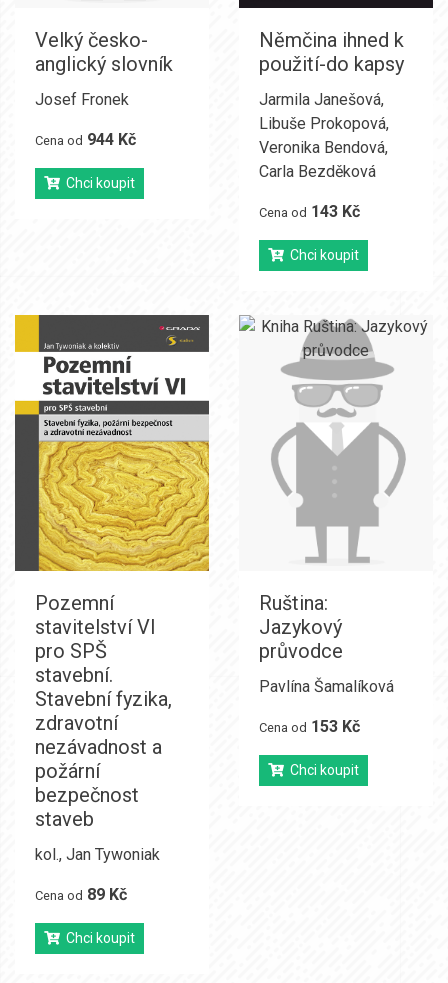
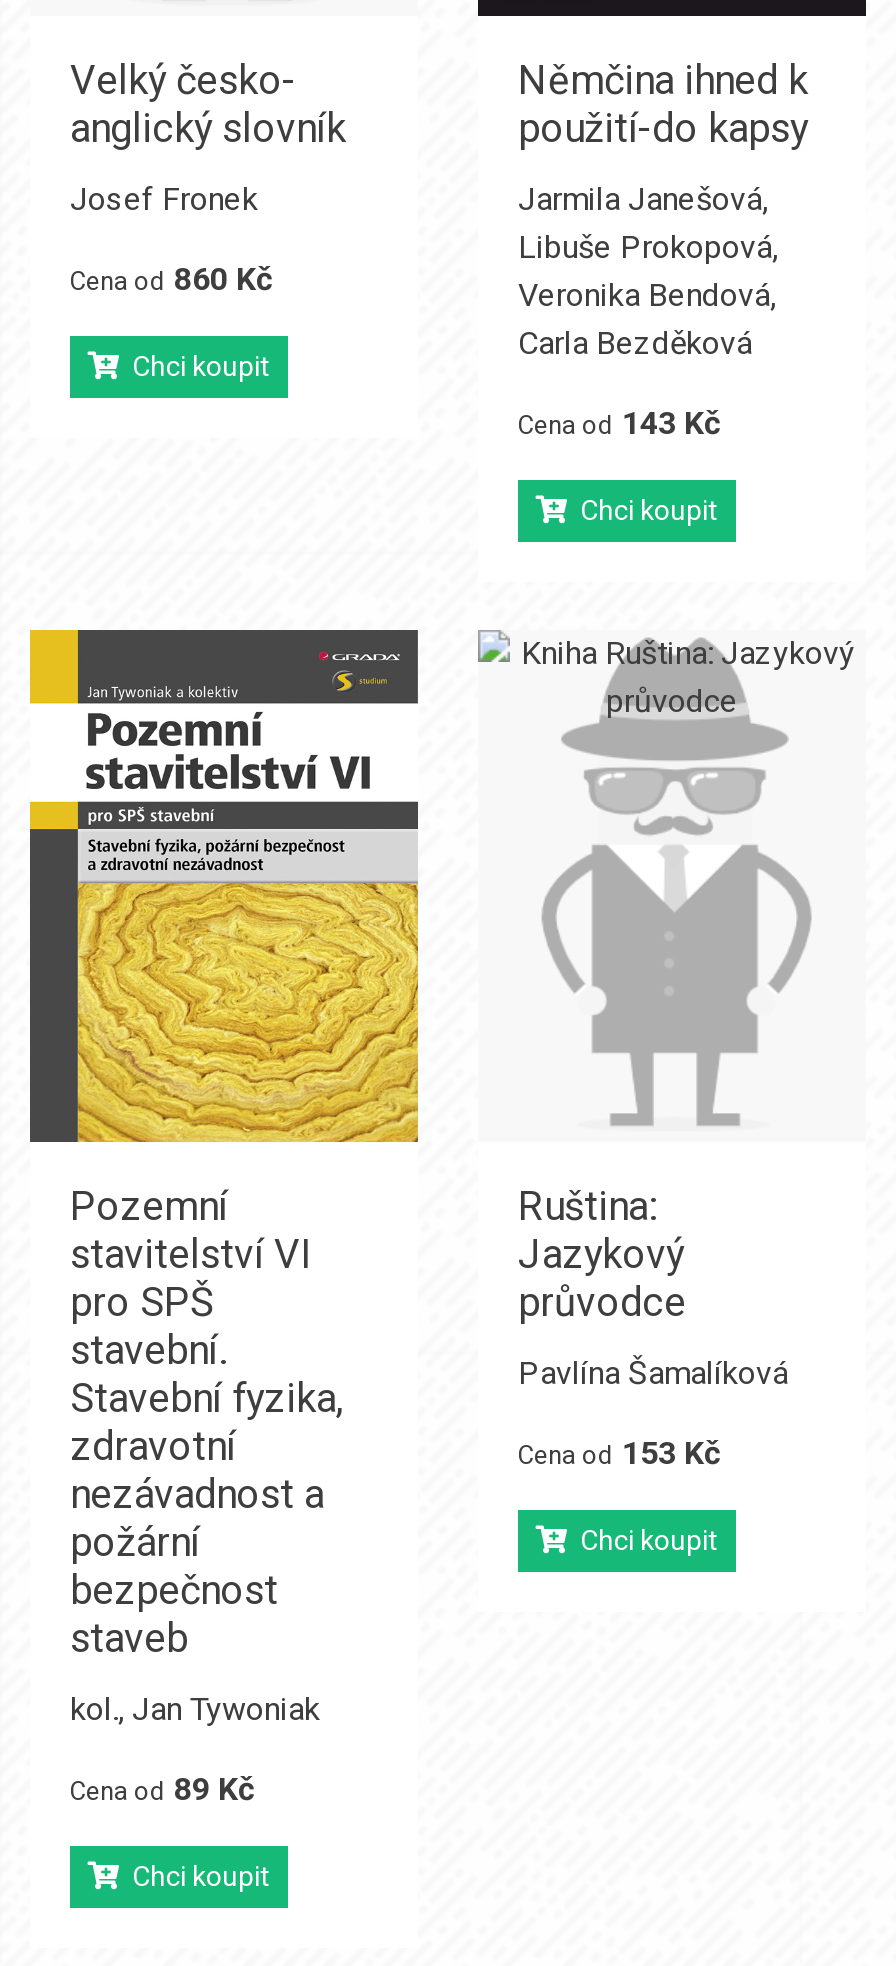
[35,130,136,149] Cena od 944 Kč -> [70,260,272,298] Cena od 860 Kč

